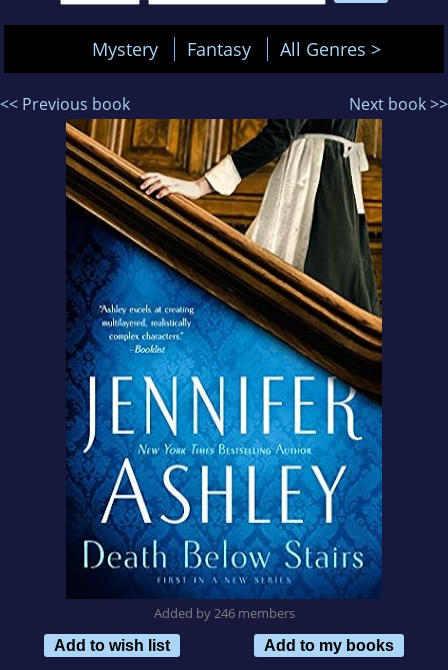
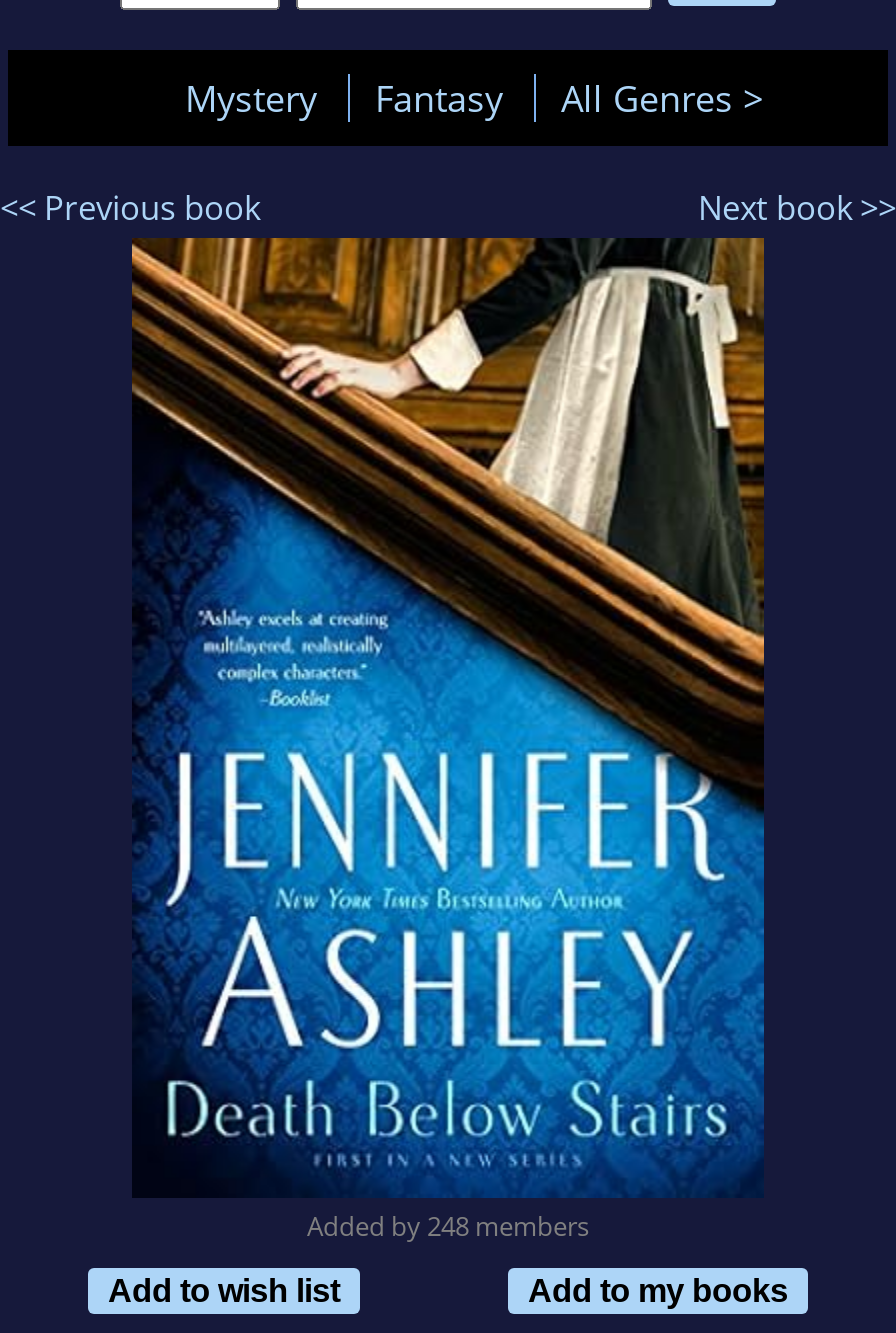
[153,603,294,621] Added by 246 members -> [307,1207,589,1243] Added by 248 members

